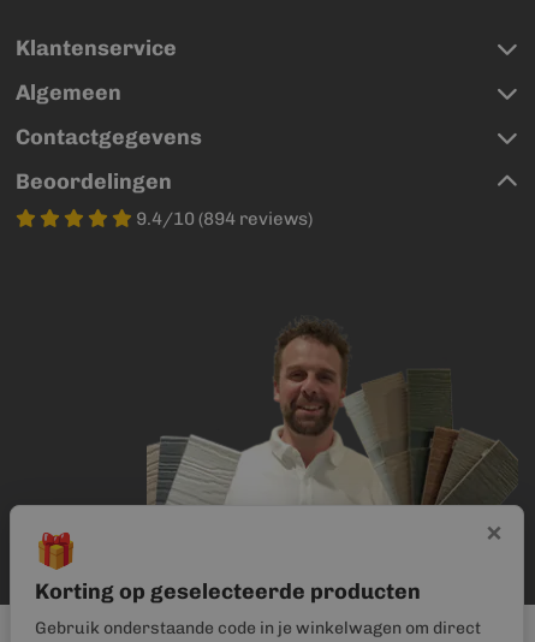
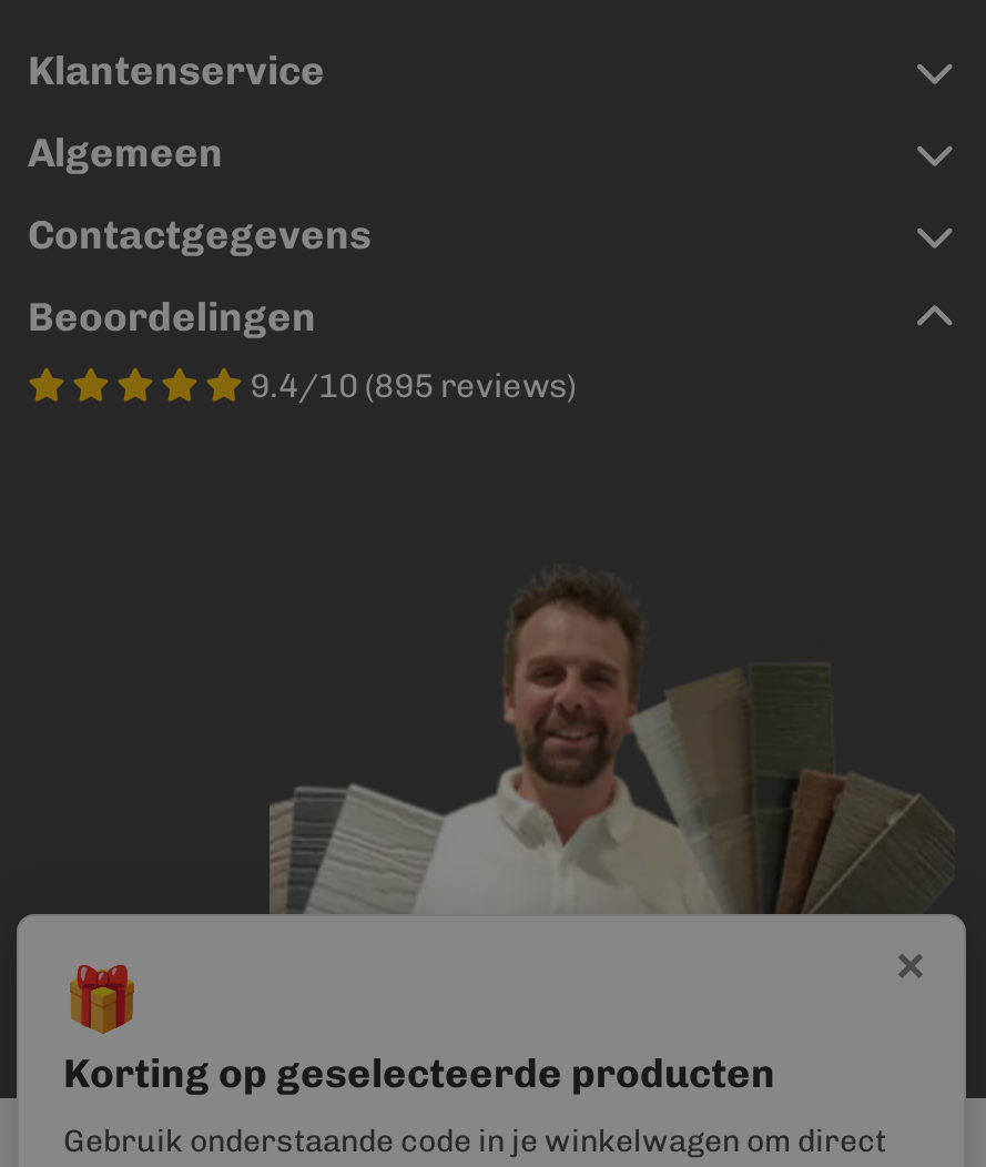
[136,208,313,230] 9.4/10 (894 reviews) -> [250,366,576,406] 9.4/10 (895 reviews)

